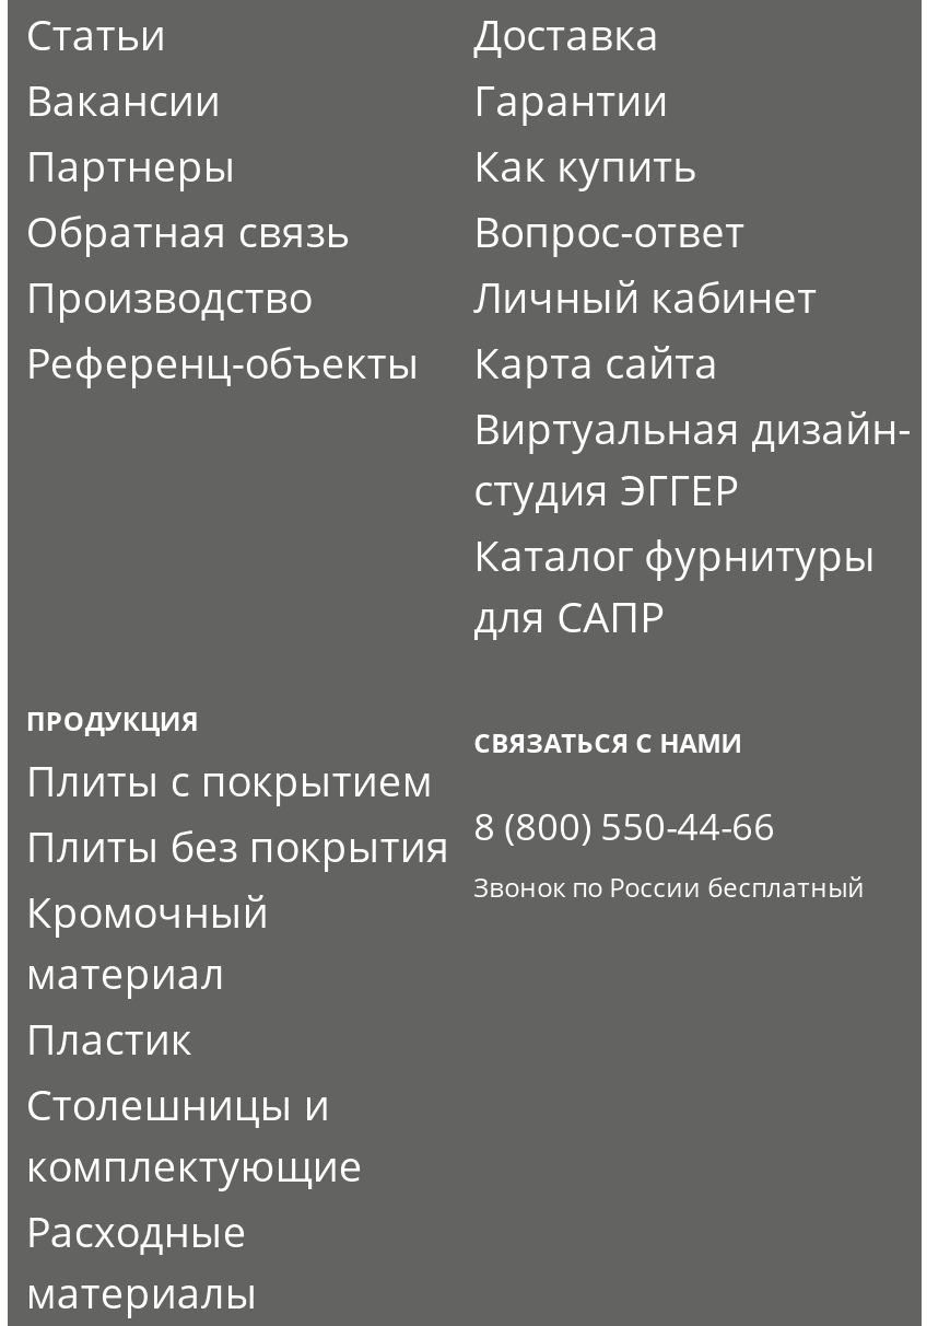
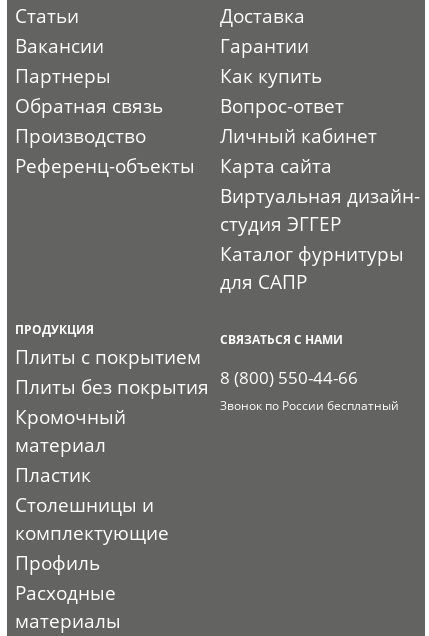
none -> [15,549,100,575] Профиль

